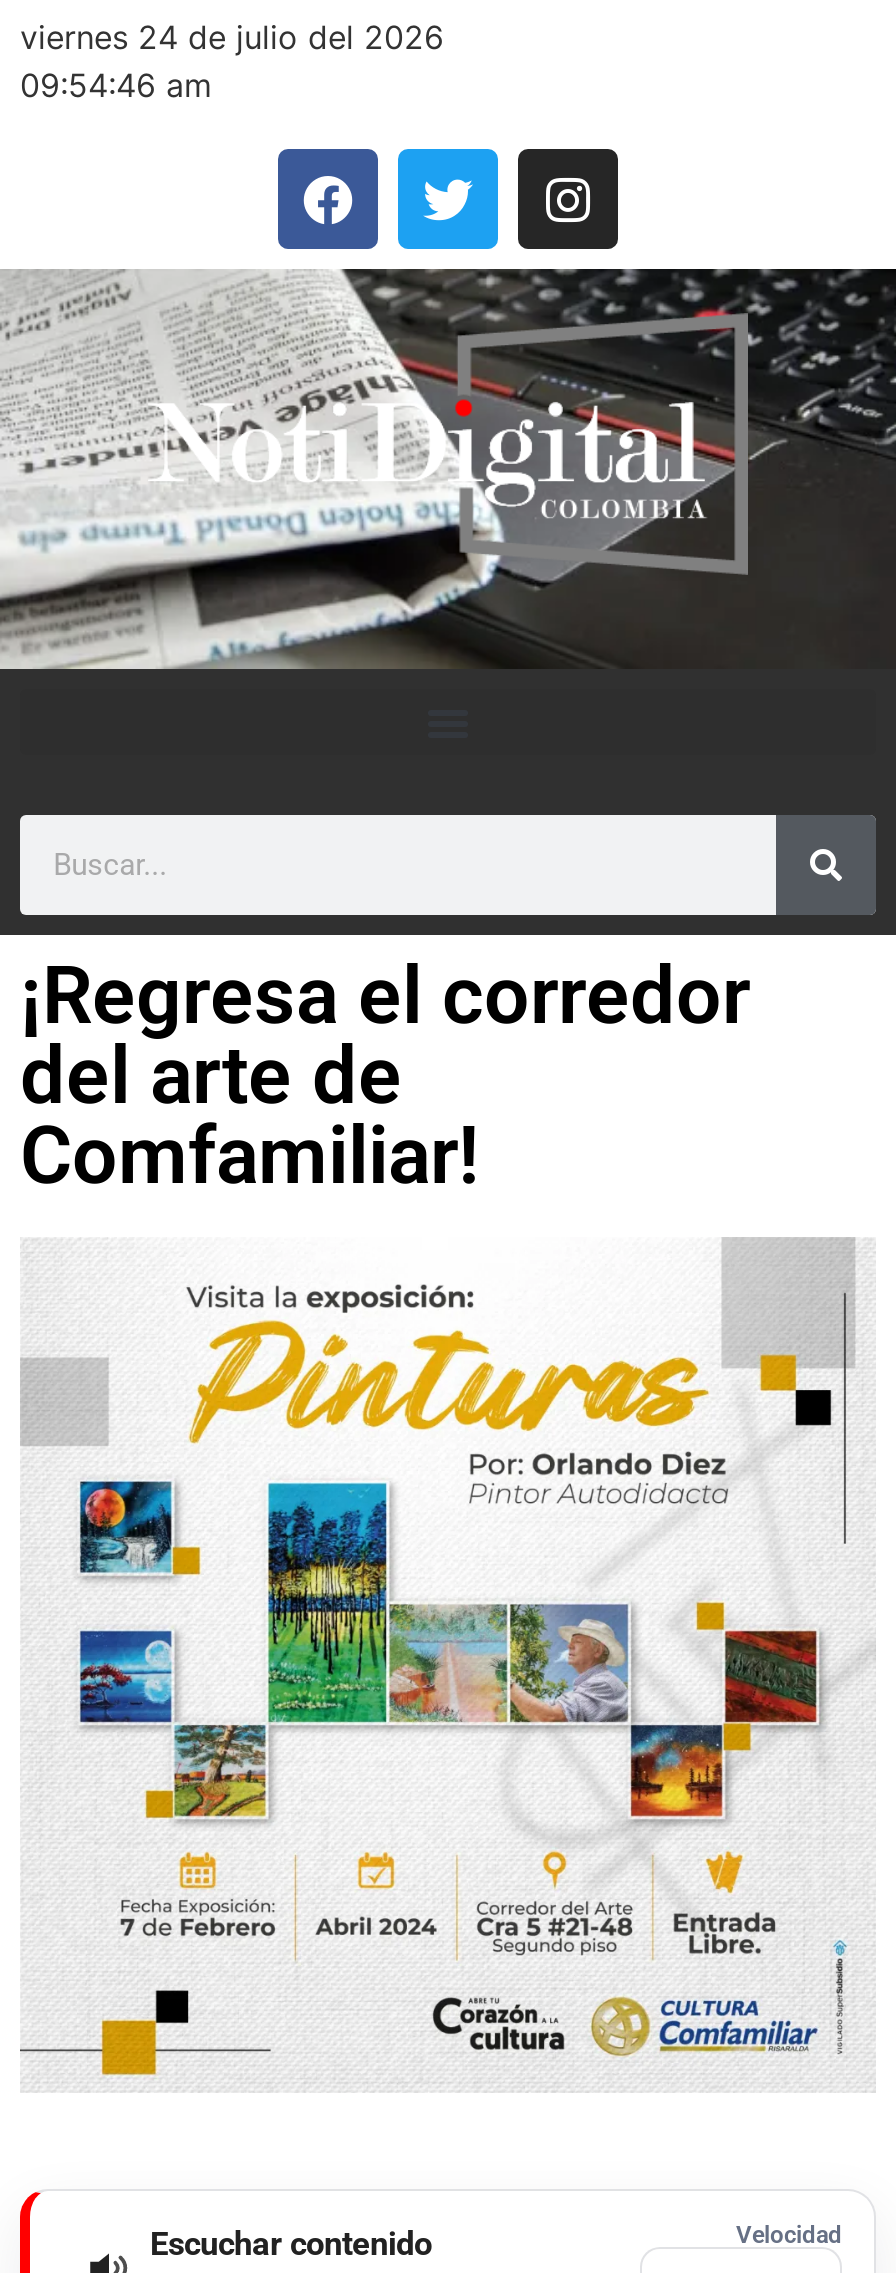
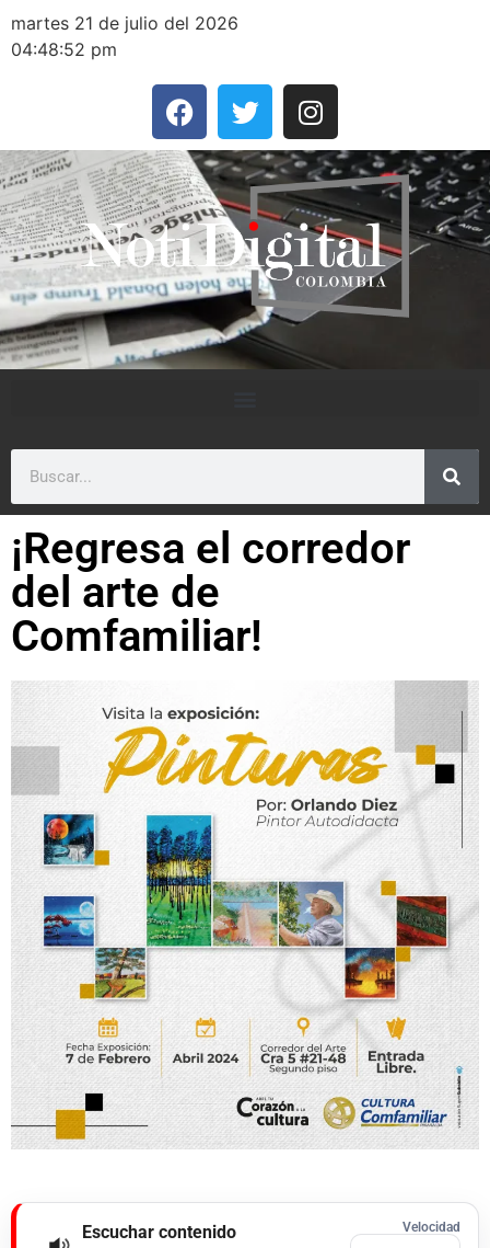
[20,17,444,105] viernes 24 de julio del 2026 | 09:54:46 am -> [11,12,238,60] martes 21 de julio del 2026 | 04:48:52 pm

